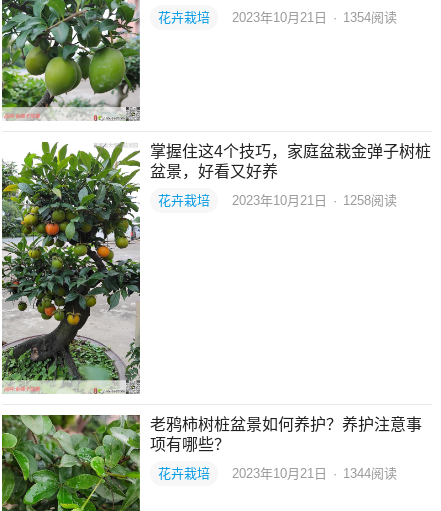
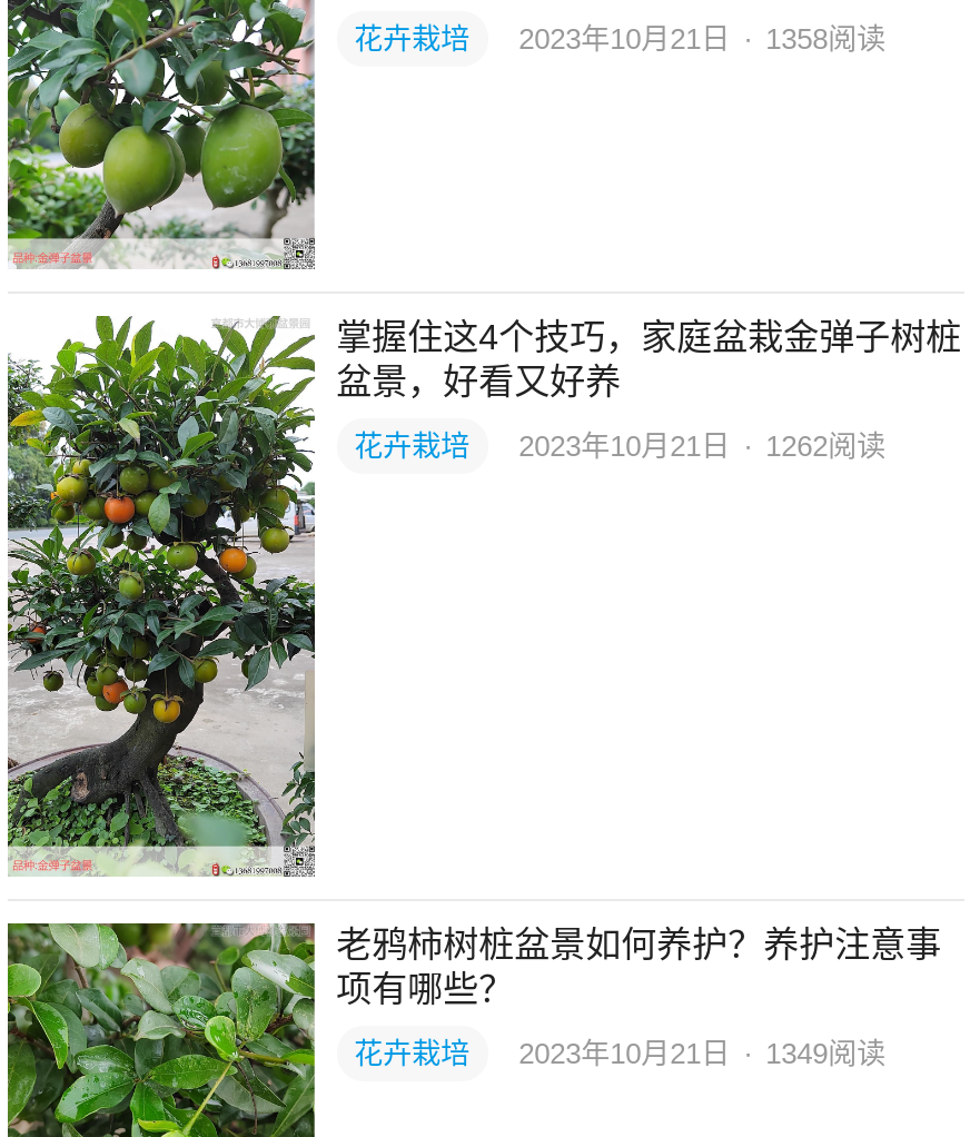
[158,10,397,25] 花卉栽培 2023年10月21日 · 1354阅读 -> [354,22,886,55] 花卉栽培 2023年10月21日 · 1358阅读
[158,193,397,208] 花卉栽培 2023年10月21日 · 1258阅读 -> [354,429,886,462] 花卉栽培 2023年10月21日 · 1262阅读
[158,466,397,481] 花卉栽培 2023年10月21日 · 1344阅读 -> [354,1038,886,1071] 花卉栽培 2023年10月21日 · 1349阅读

